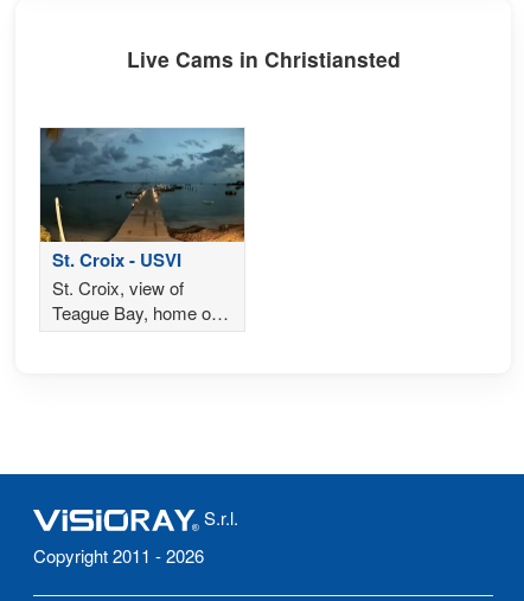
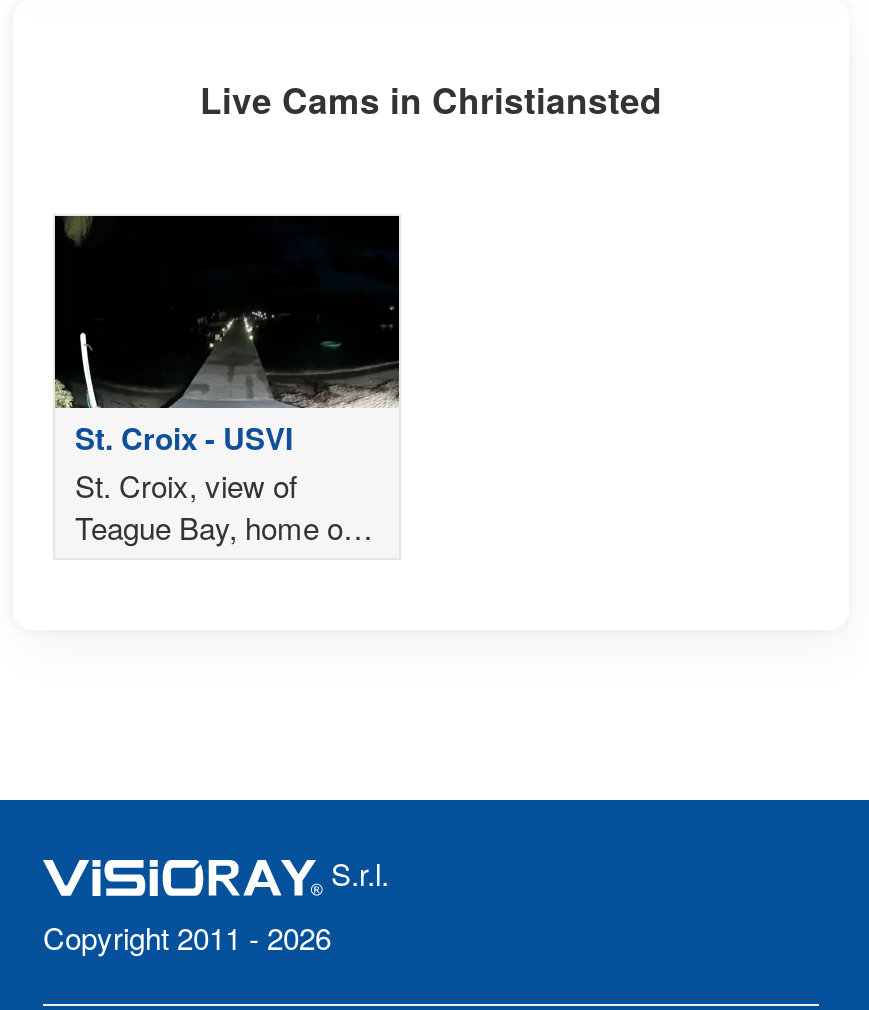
[40,127,245,243] [image] -> [55,214,401,408] [image]

